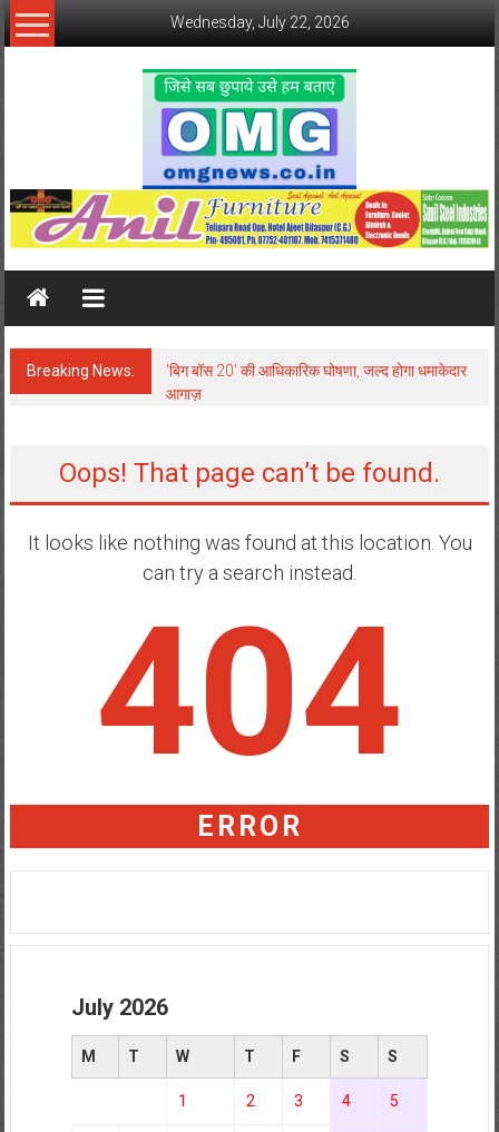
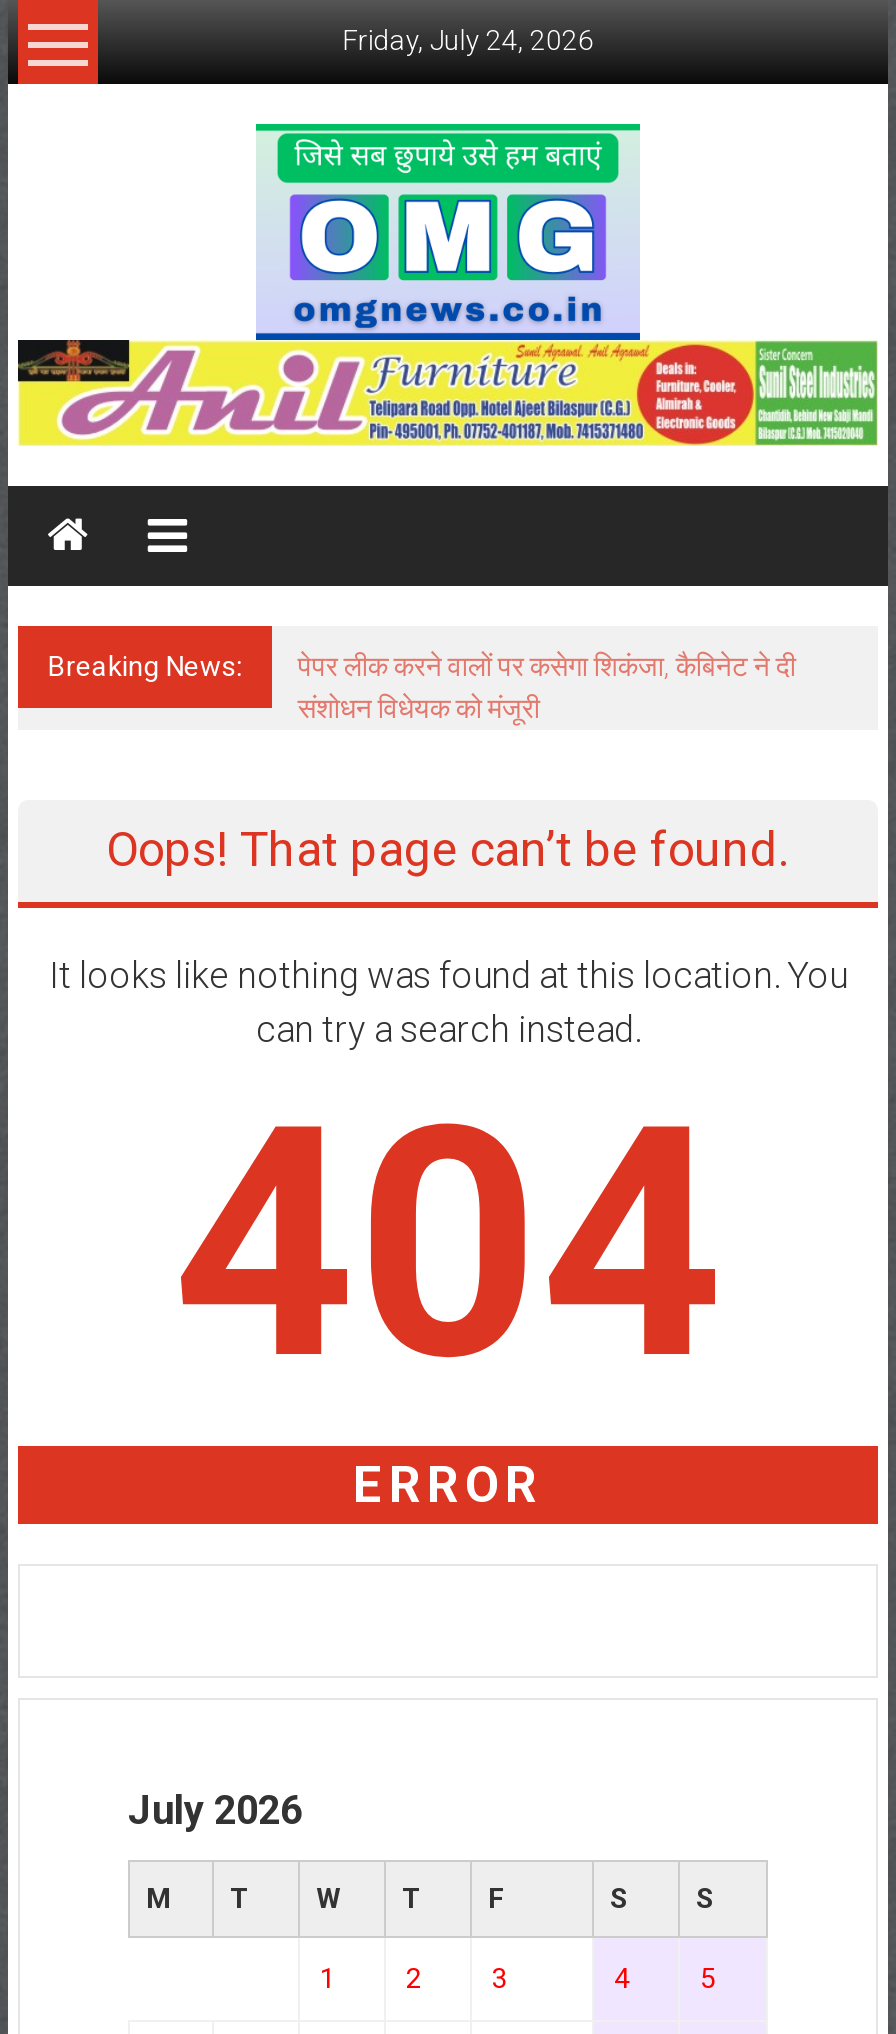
[171,13,350,31] Wednesday, July 22, 2026 -> [342,24,594,56] Friday, July 24, 2026
[166,362,467,403] 'बिग बॉस 20' की आधिकारिक घोषणा, जल्द होगा धमाकेदार | आगाज़ -> [298,650,796,724] पेपर लीक करने वालों पर कसेगा शिकंजा, कैबिनेट ने दी | संशोधन विधेयक को मंजूरी

